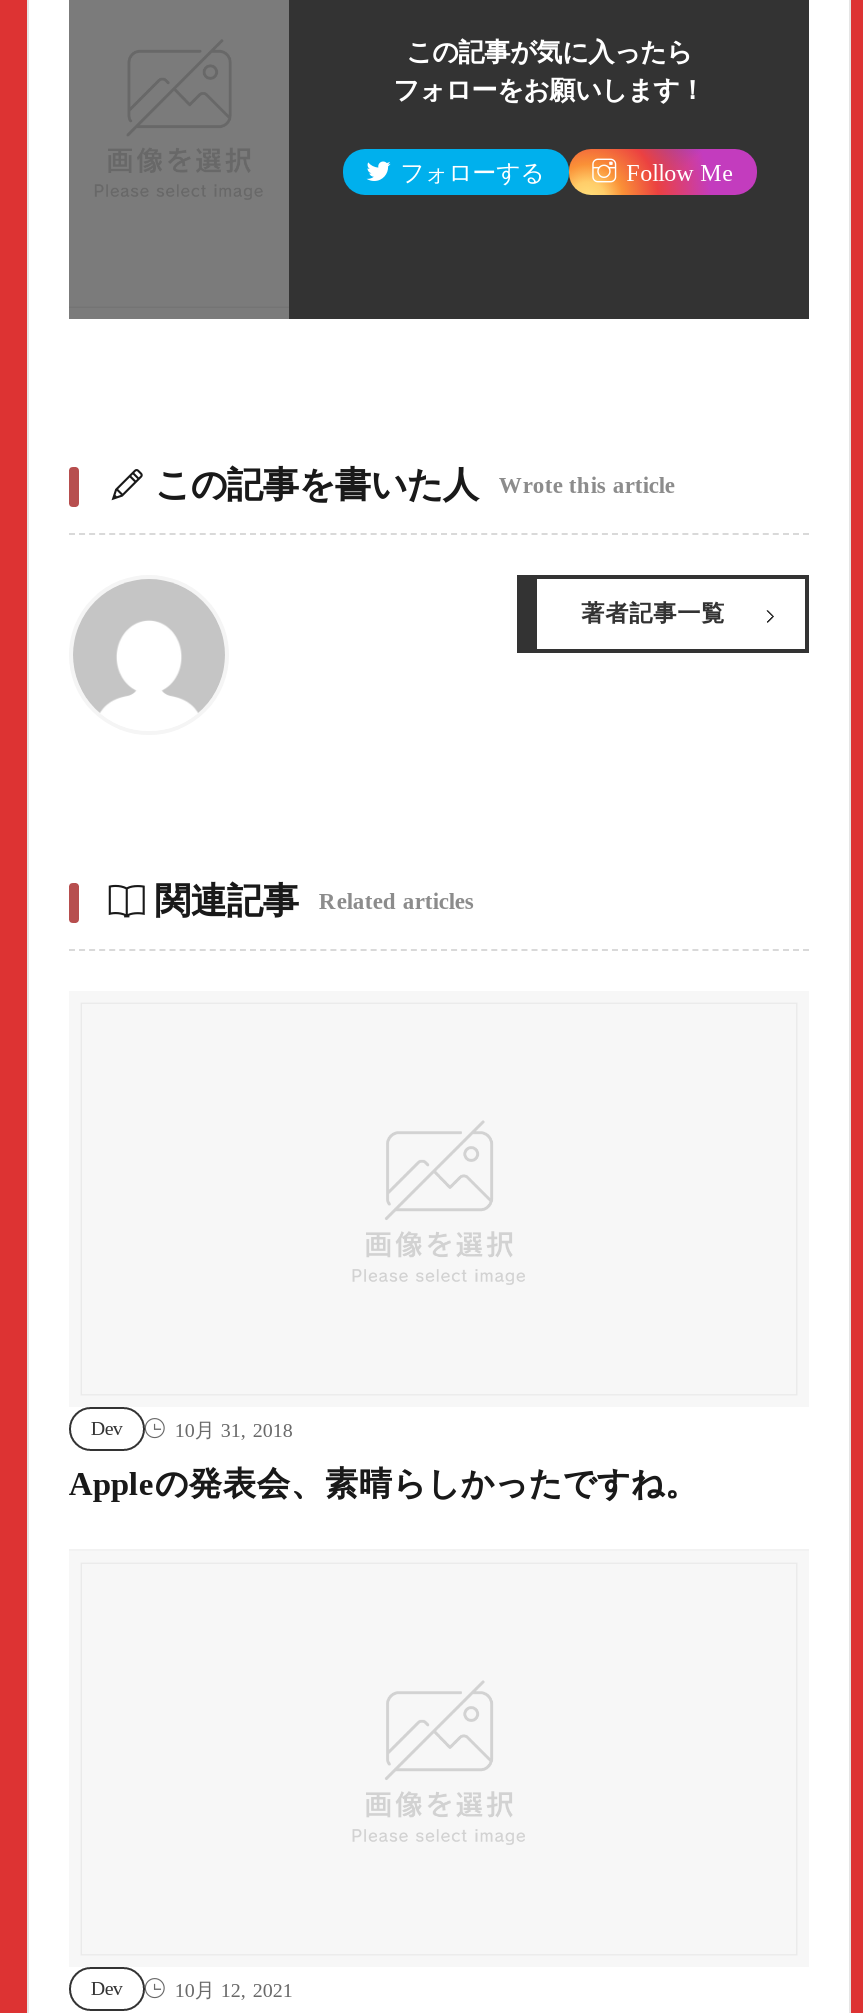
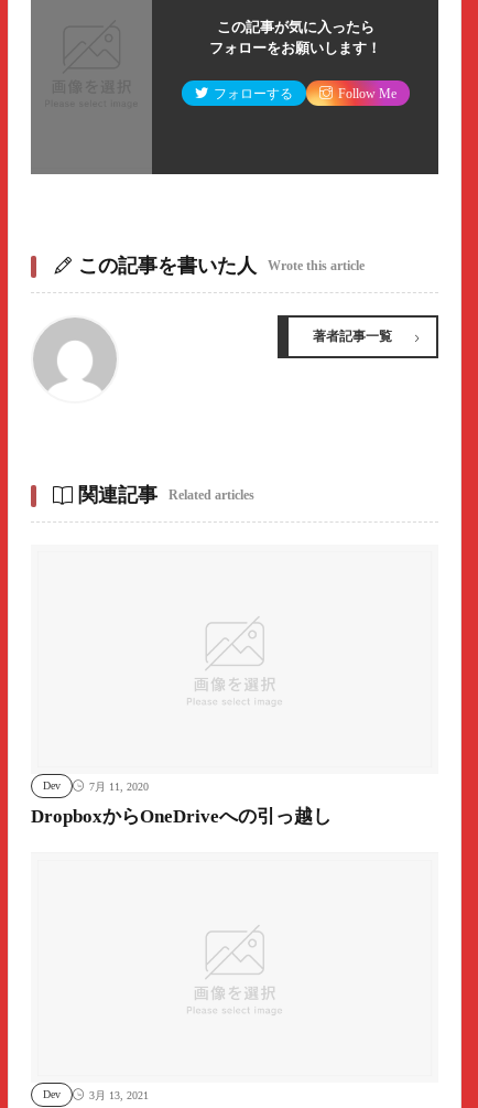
[175,1418,293,1440] 10月 31, 2018 -> [89,780,149,792] 7月 11, 2020
[69,1465,699,1503] Appleの発表会、素晴らしかったですね。 -> [31,806,331,827] DropboxからOneDriveへの引っ越し
[175,1979,293,2001] 10月 12, 2021 -> [89,1089,149,1101] 3月 13, 2021

